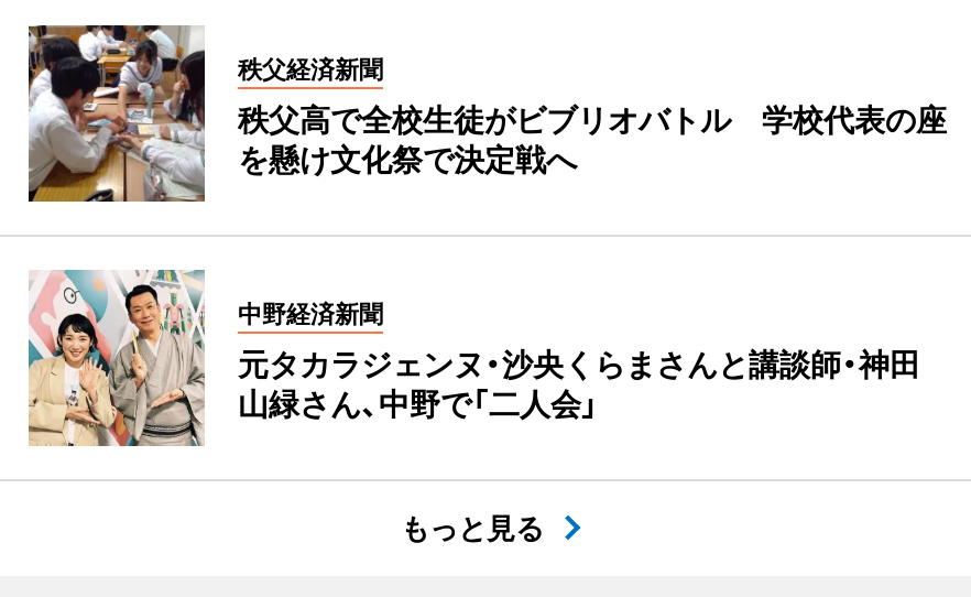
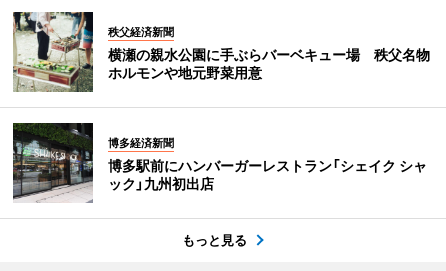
[26,23,947,204] [image] | 秩父高で全校生徒がビブリオバトル 学校代表の座 | を懸け文化祭で決定戦へ -> [12,11,430,92] [image] | 横瀬の親水公園に手ぶらバーベキュー場 秩父名物 | ホルモンや地元野菜用意
[26,268,920,448] [image] | 中野経済新聞 | 元タカラジェンヌ・沙央くらまさんと講談師・神田 | 山緑さん、中野で「二人会」 -> [12,122,427,203] [image] | 博多経済新聞 | 博多駅前にハンバーガーレストラン「シェイク シャ | ック」九州初出店

